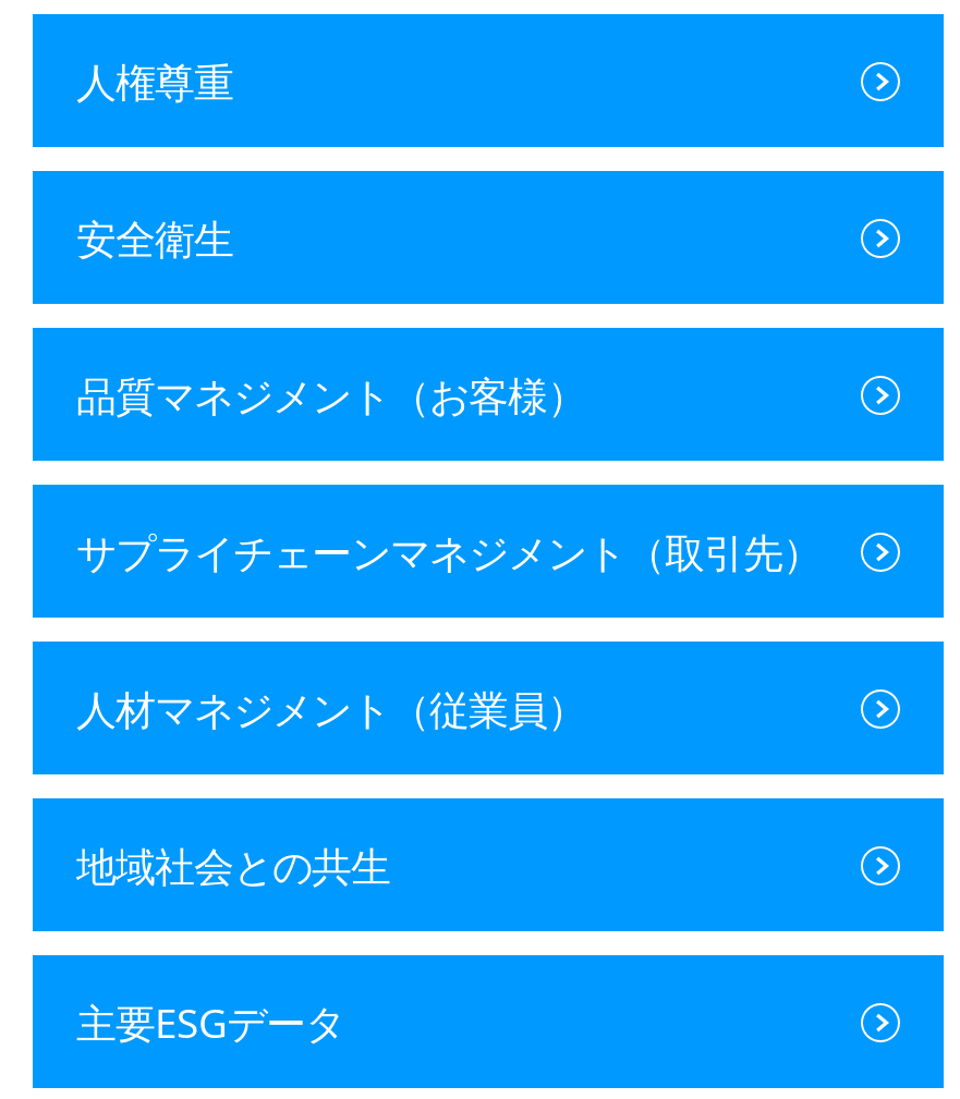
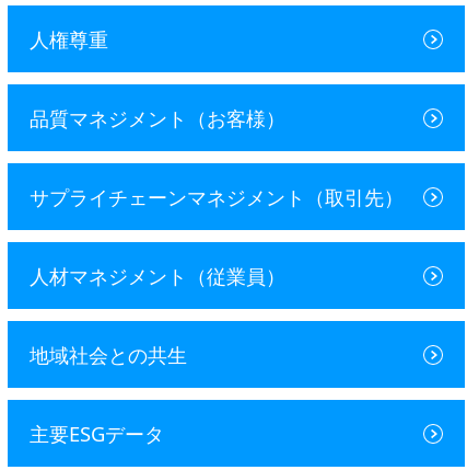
[76,211,233,265] 安全衛生 -> none

